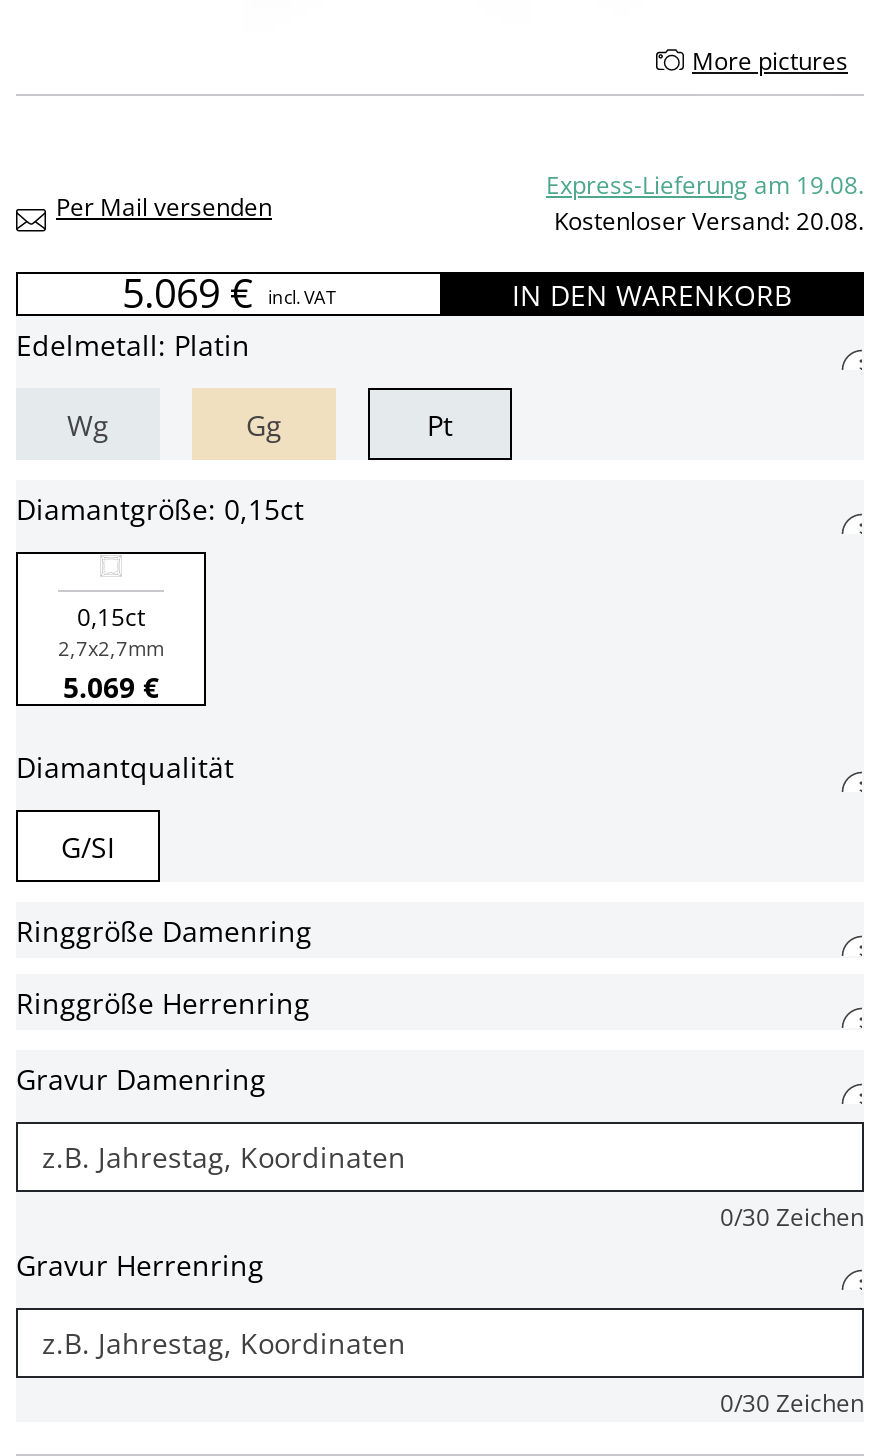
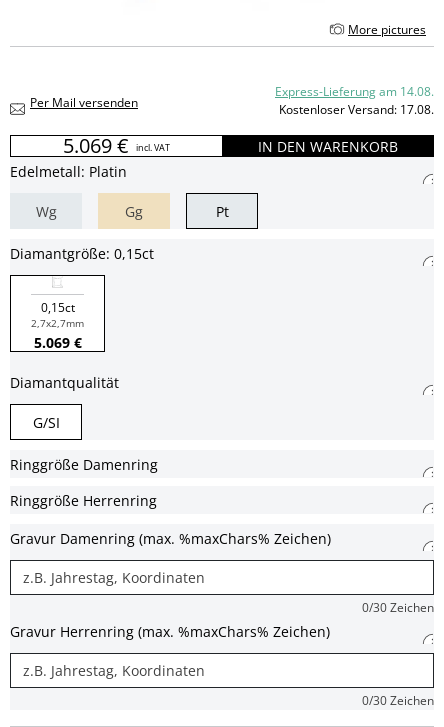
[546,168,864,202] Express-Lieferung am 19.08. -> [275,83,434,100] Express-Lieferung am 14.08.
[554,204,864,238] Kostenloser Versand: 20.08. -> [279,101,434,118] Kostenloser Versand: 17.08.
[16,1059,266,1097] Gravur Damenring -> [10,528,331,547] Gravur Damenring (max. %maxChars% Zeichen)
[16,1245,264,1283] Gravur Herrenring -> [10,621,330,640] Gravur Herrenring (max. %maxChars% Zeichen)

